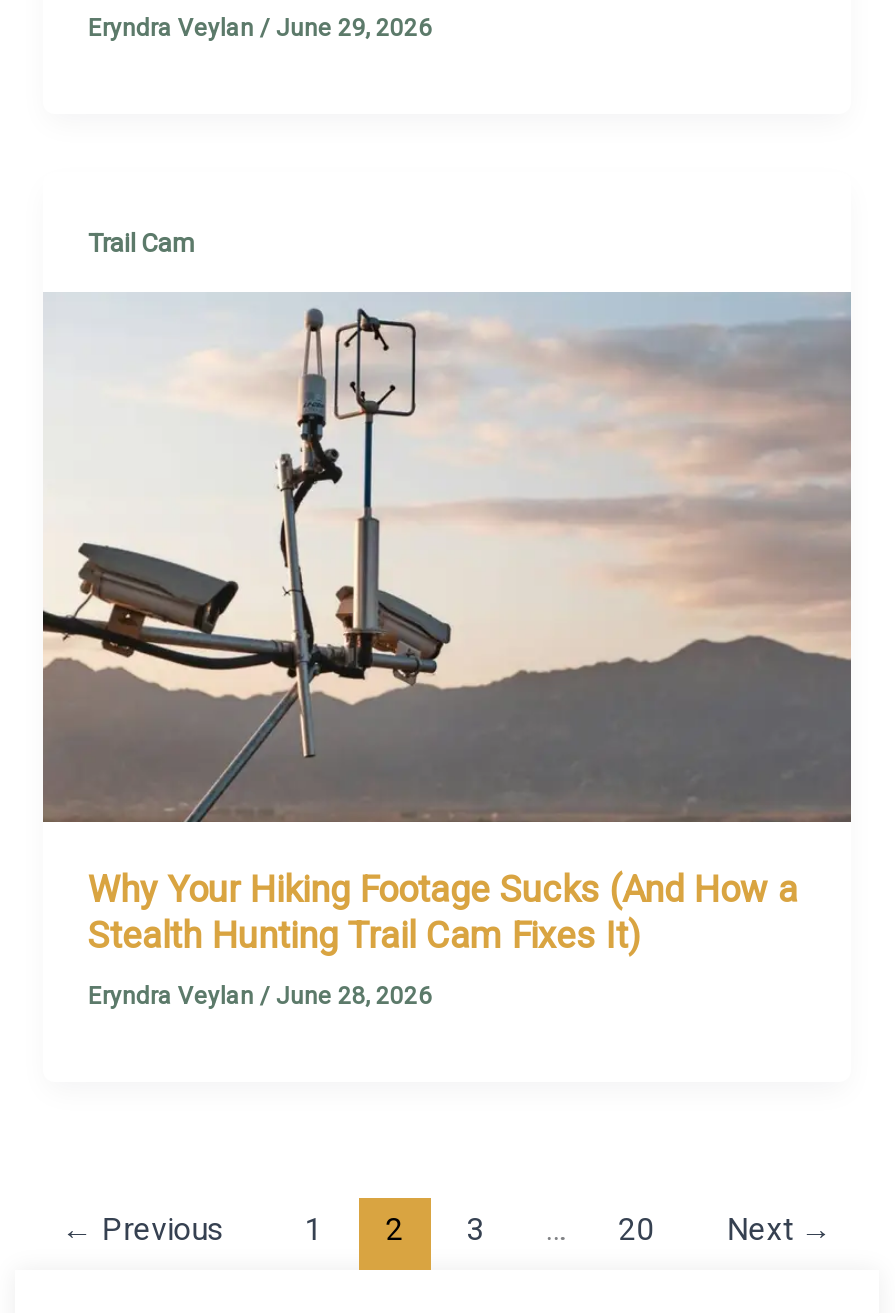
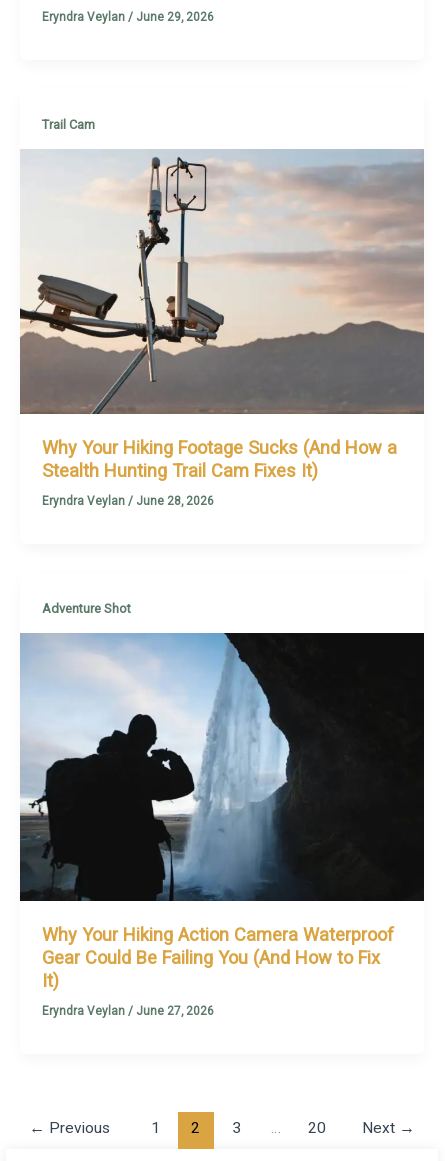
none -> [19,632,425,1018] [image] | Why Your Hiking Action Camera Waterproof | Gear Could Be Failing You (And How to Fix | It) | Eryndra Veylan / June 27, 2026
none -> [42,601,131,616] Adventure Shot

